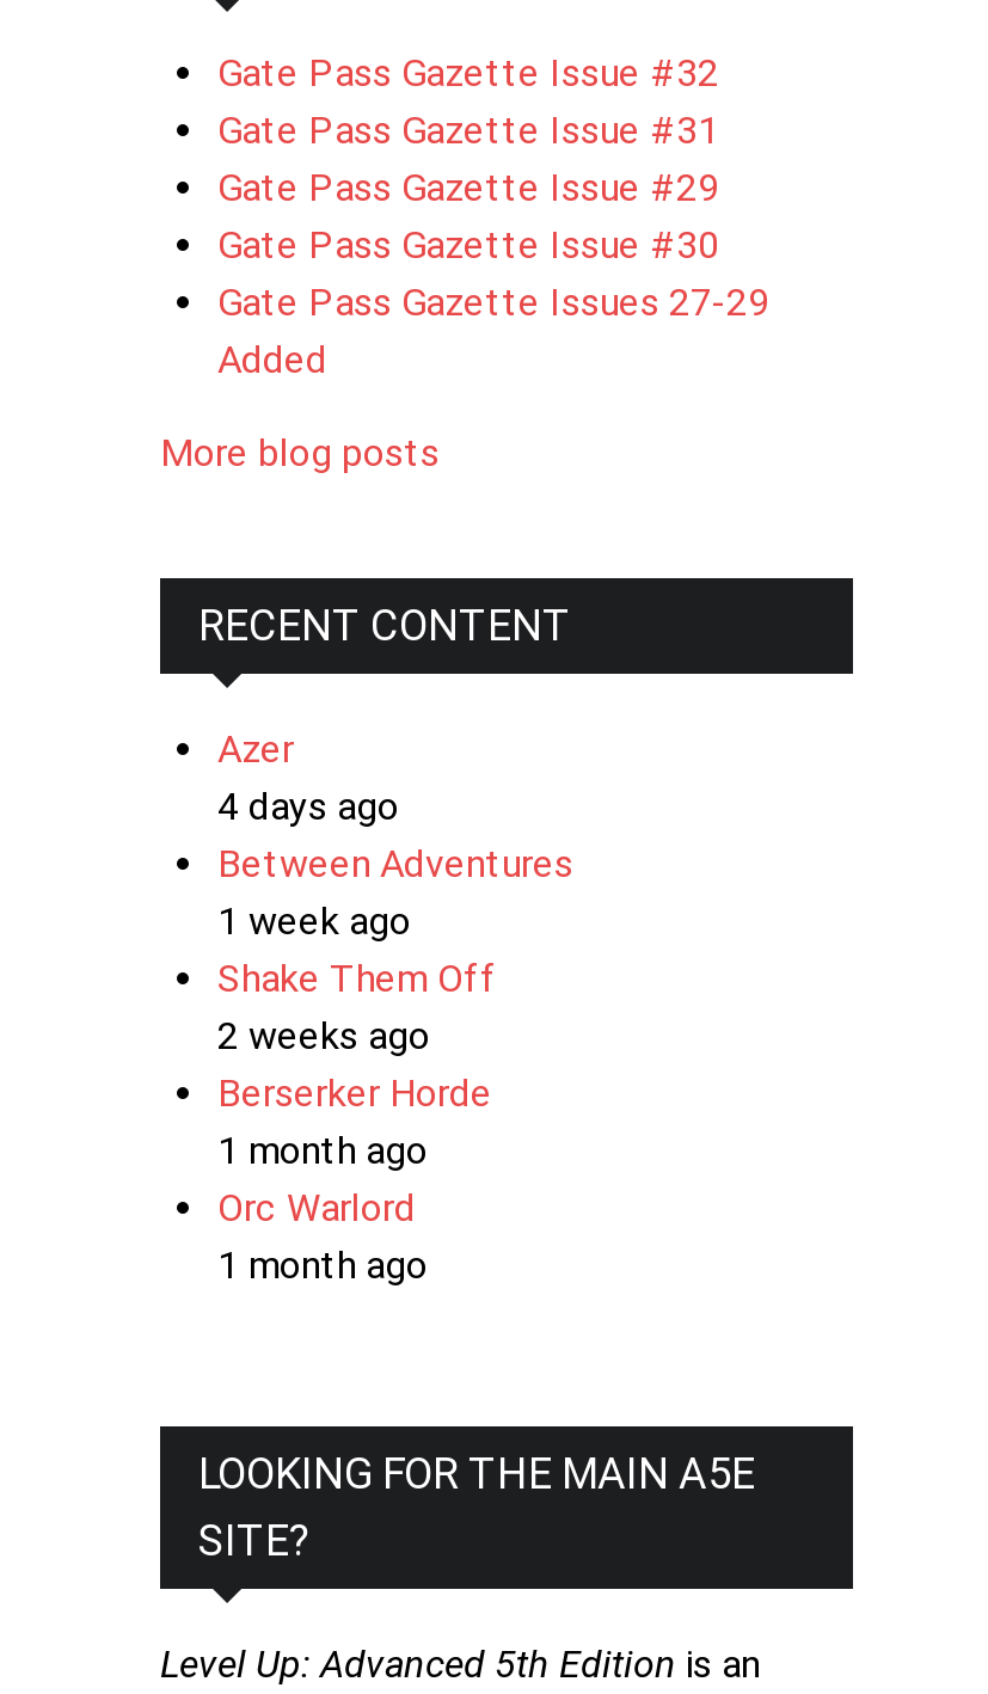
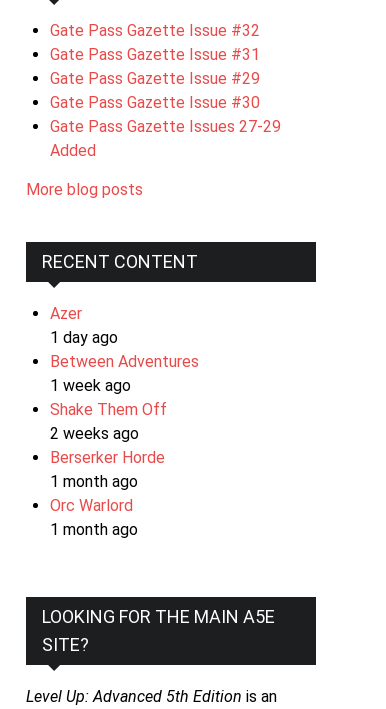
[217,784,399,829] 4 days ago -> [50,328,118,347] 1 day ago

